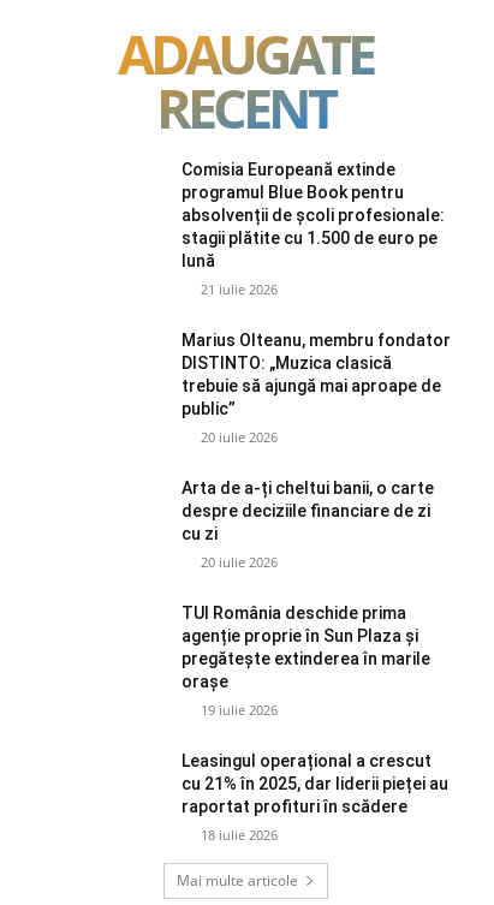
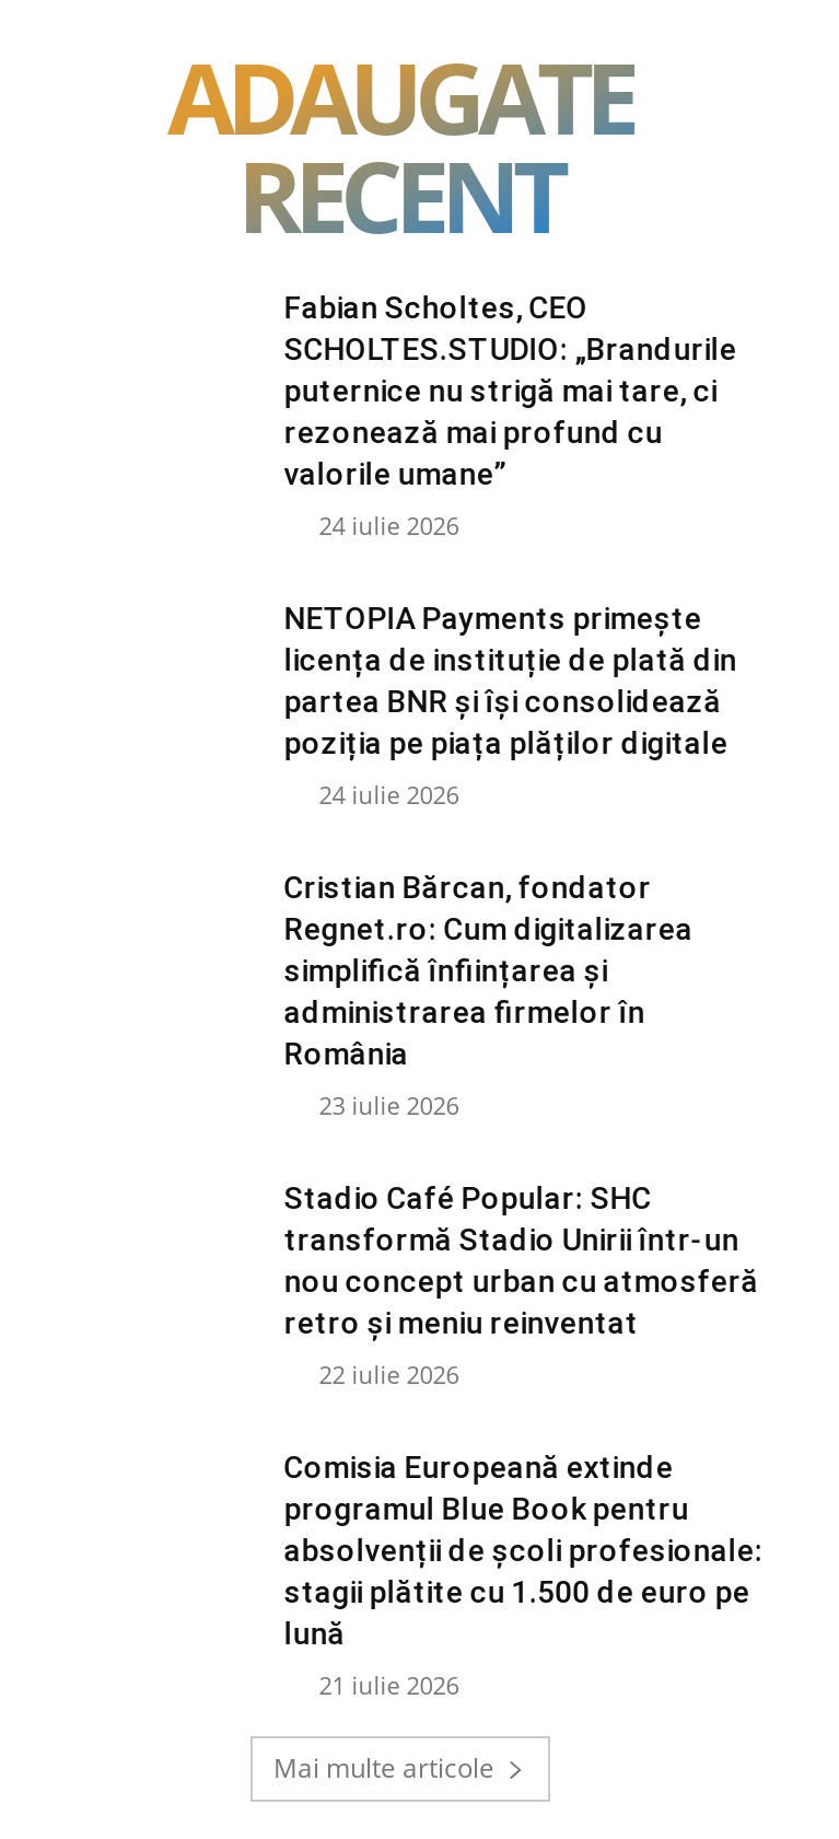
none -> [284,291,758,1392] Fabian Scholtes, CEO | SCHOLTES.STUDIO: „Brandurile | puternice nu strigă mai tare, ci | rezonează mai profund cu | valorile umane” | 24 iulie 2026 | NETOPIA Payments primește | licența de instituție de plată din | partea BNR și își consolidează | poziția pe piața plăților digitale | 24 iulie 2026 | Cristian Bărcan, fondator | Regnet.ro: Cum digitalizarea | simplifică înființarea și | administrarea firmelor în | România | 23 iulie 2026 | Stadio Café Popular: SHC | transformă Stadio Unirii într-un | nou concept urban cu atmosferă | retro și meniu reinventat | 22 iulie 2026
moved [182,159,445,298] -> [284,1451,763,1702]: Comisia Europeană extinde | programul Blue Book pentru | absolvenții de școli profesionale: | stagii plătite cu 1.500 de euro pe | lună | 21 iulie 2026
[182,330,451,843] Marius Olteanu, membru fondator | DISTINTO: „Muzica clasică | trebuie să ajungă mai aproape de | public” | 20 iulie 2026 | Arta de a-ți cheltui banii, o carte | despre deciziile financiare de zi | cu zi | 20 iulie 2026 | TUI România deschide prima | agenție proprie în Sun Plaza și | pregătește extinderea în marile | orașe | 19 iulie 2026 | Leasingul operațional a crescut | cu 21% în 2025, dar liderii pieței au | raportat profituri în scădere | 18 iulie 2026 -> none

